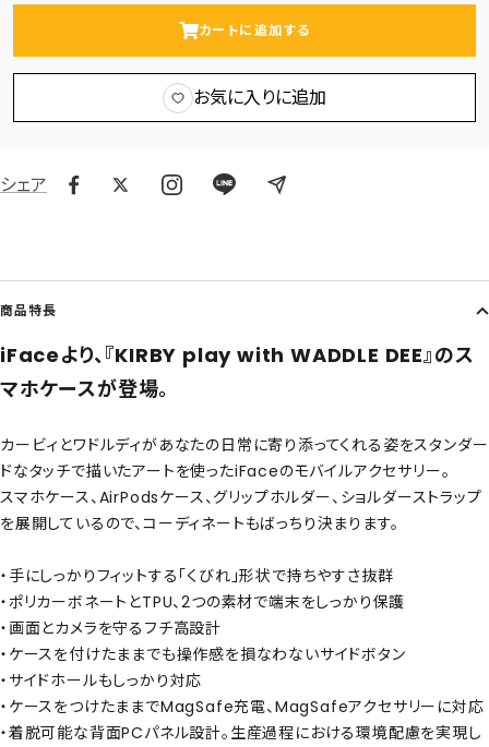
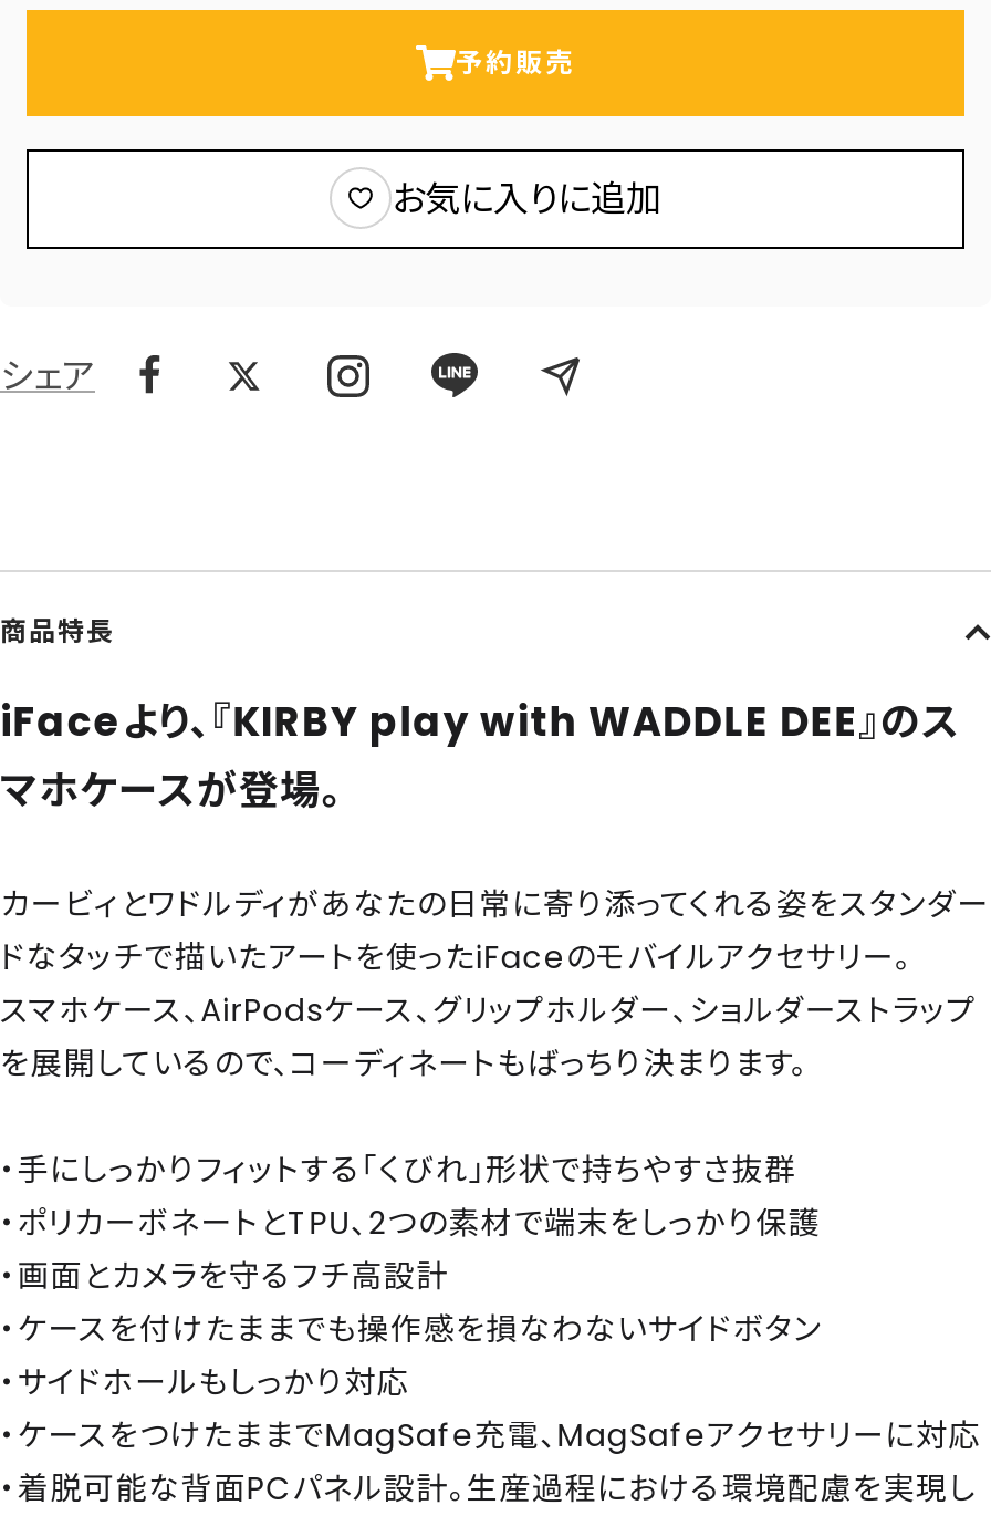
[198,21,311,39] カートに追加する -> [456,42,575,80] 予約販売

